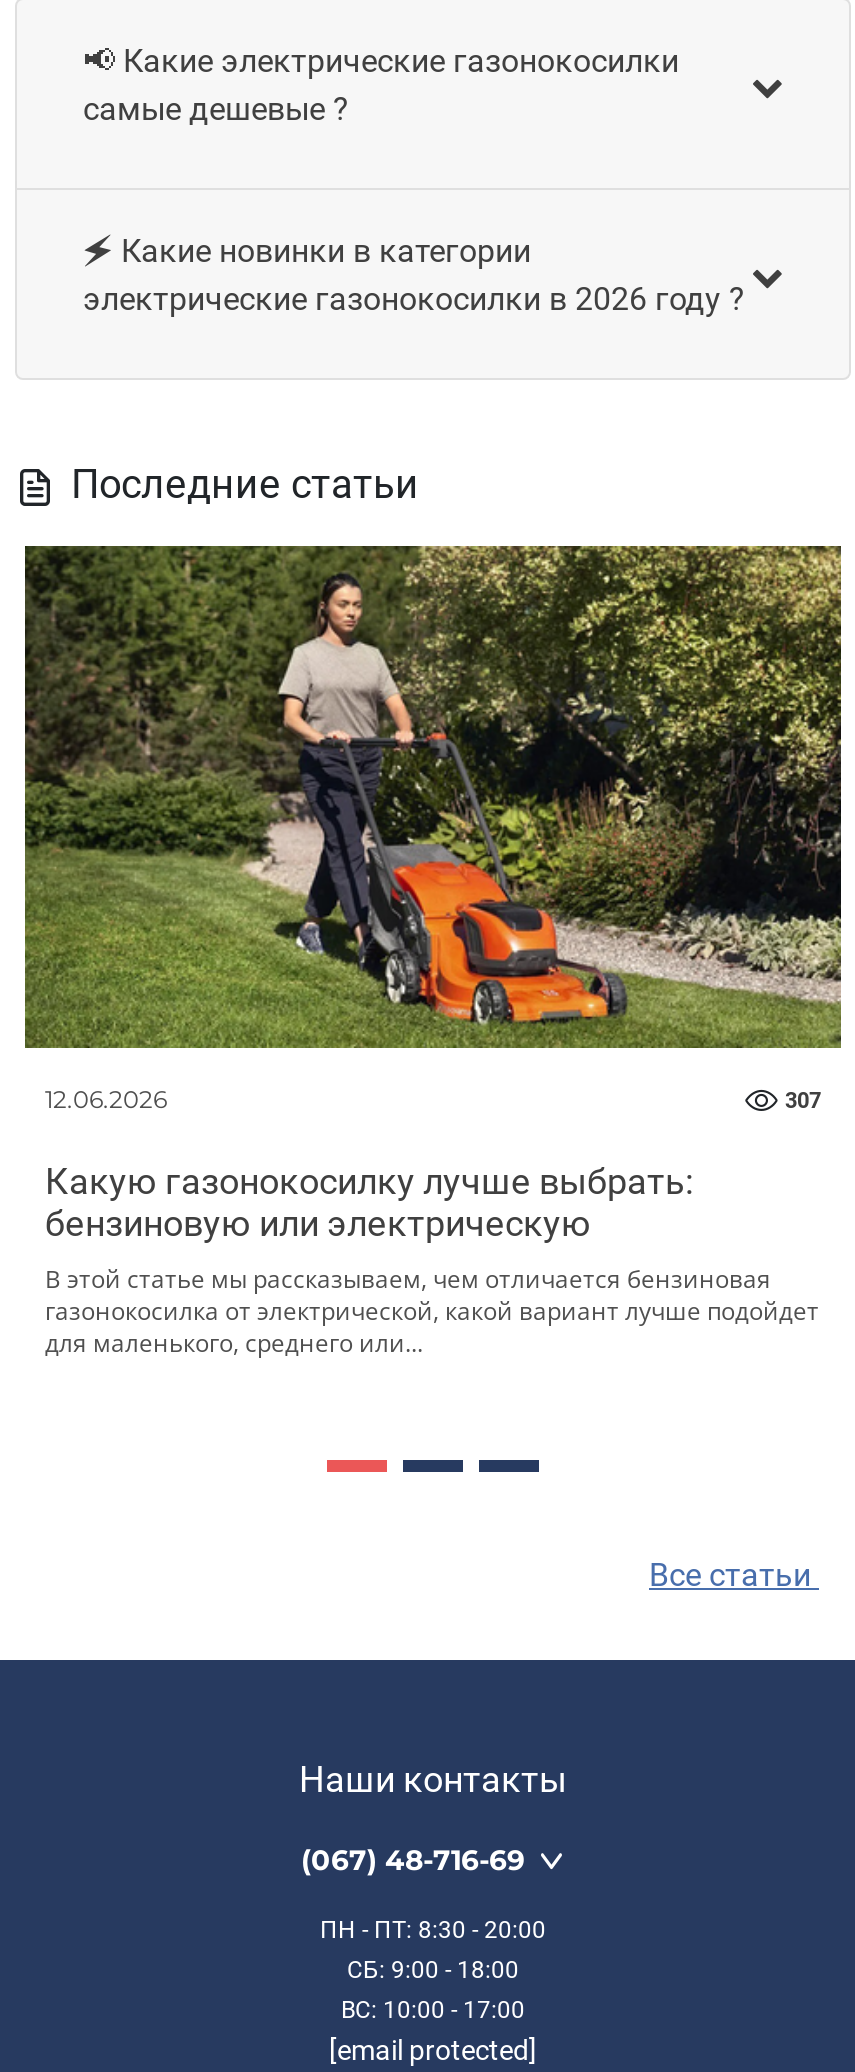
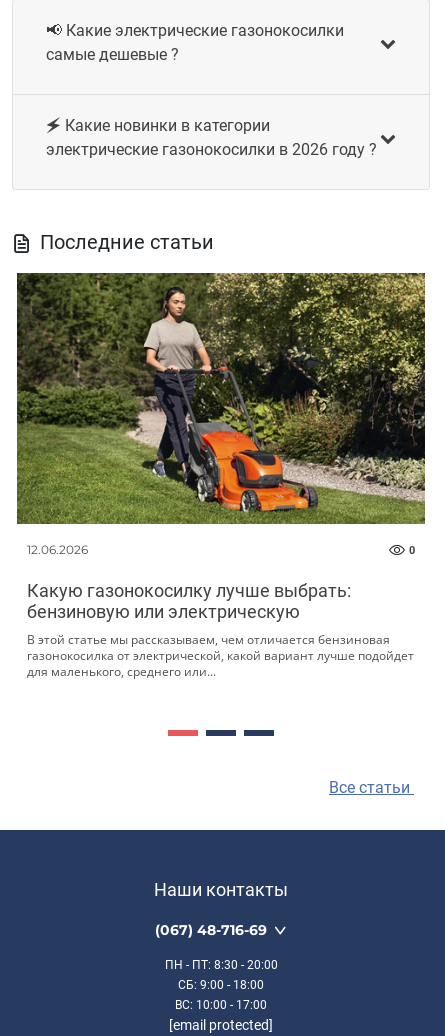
[785,1088,821,1114] 307 -> [409,544,415,557] 0

